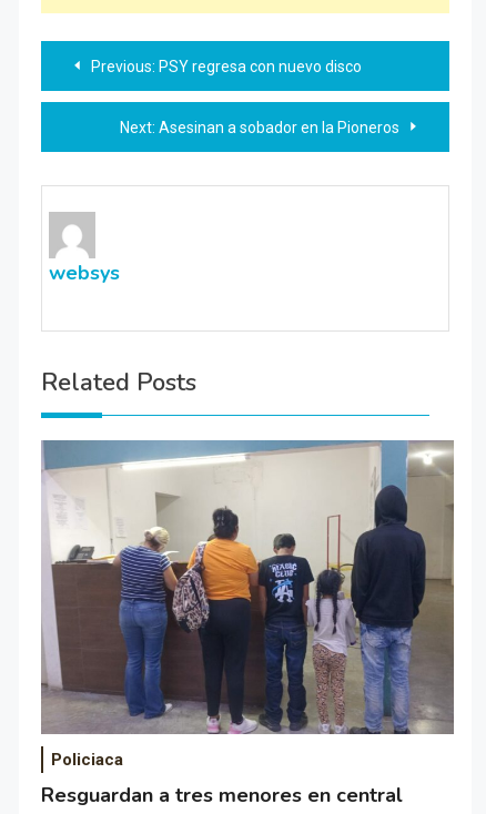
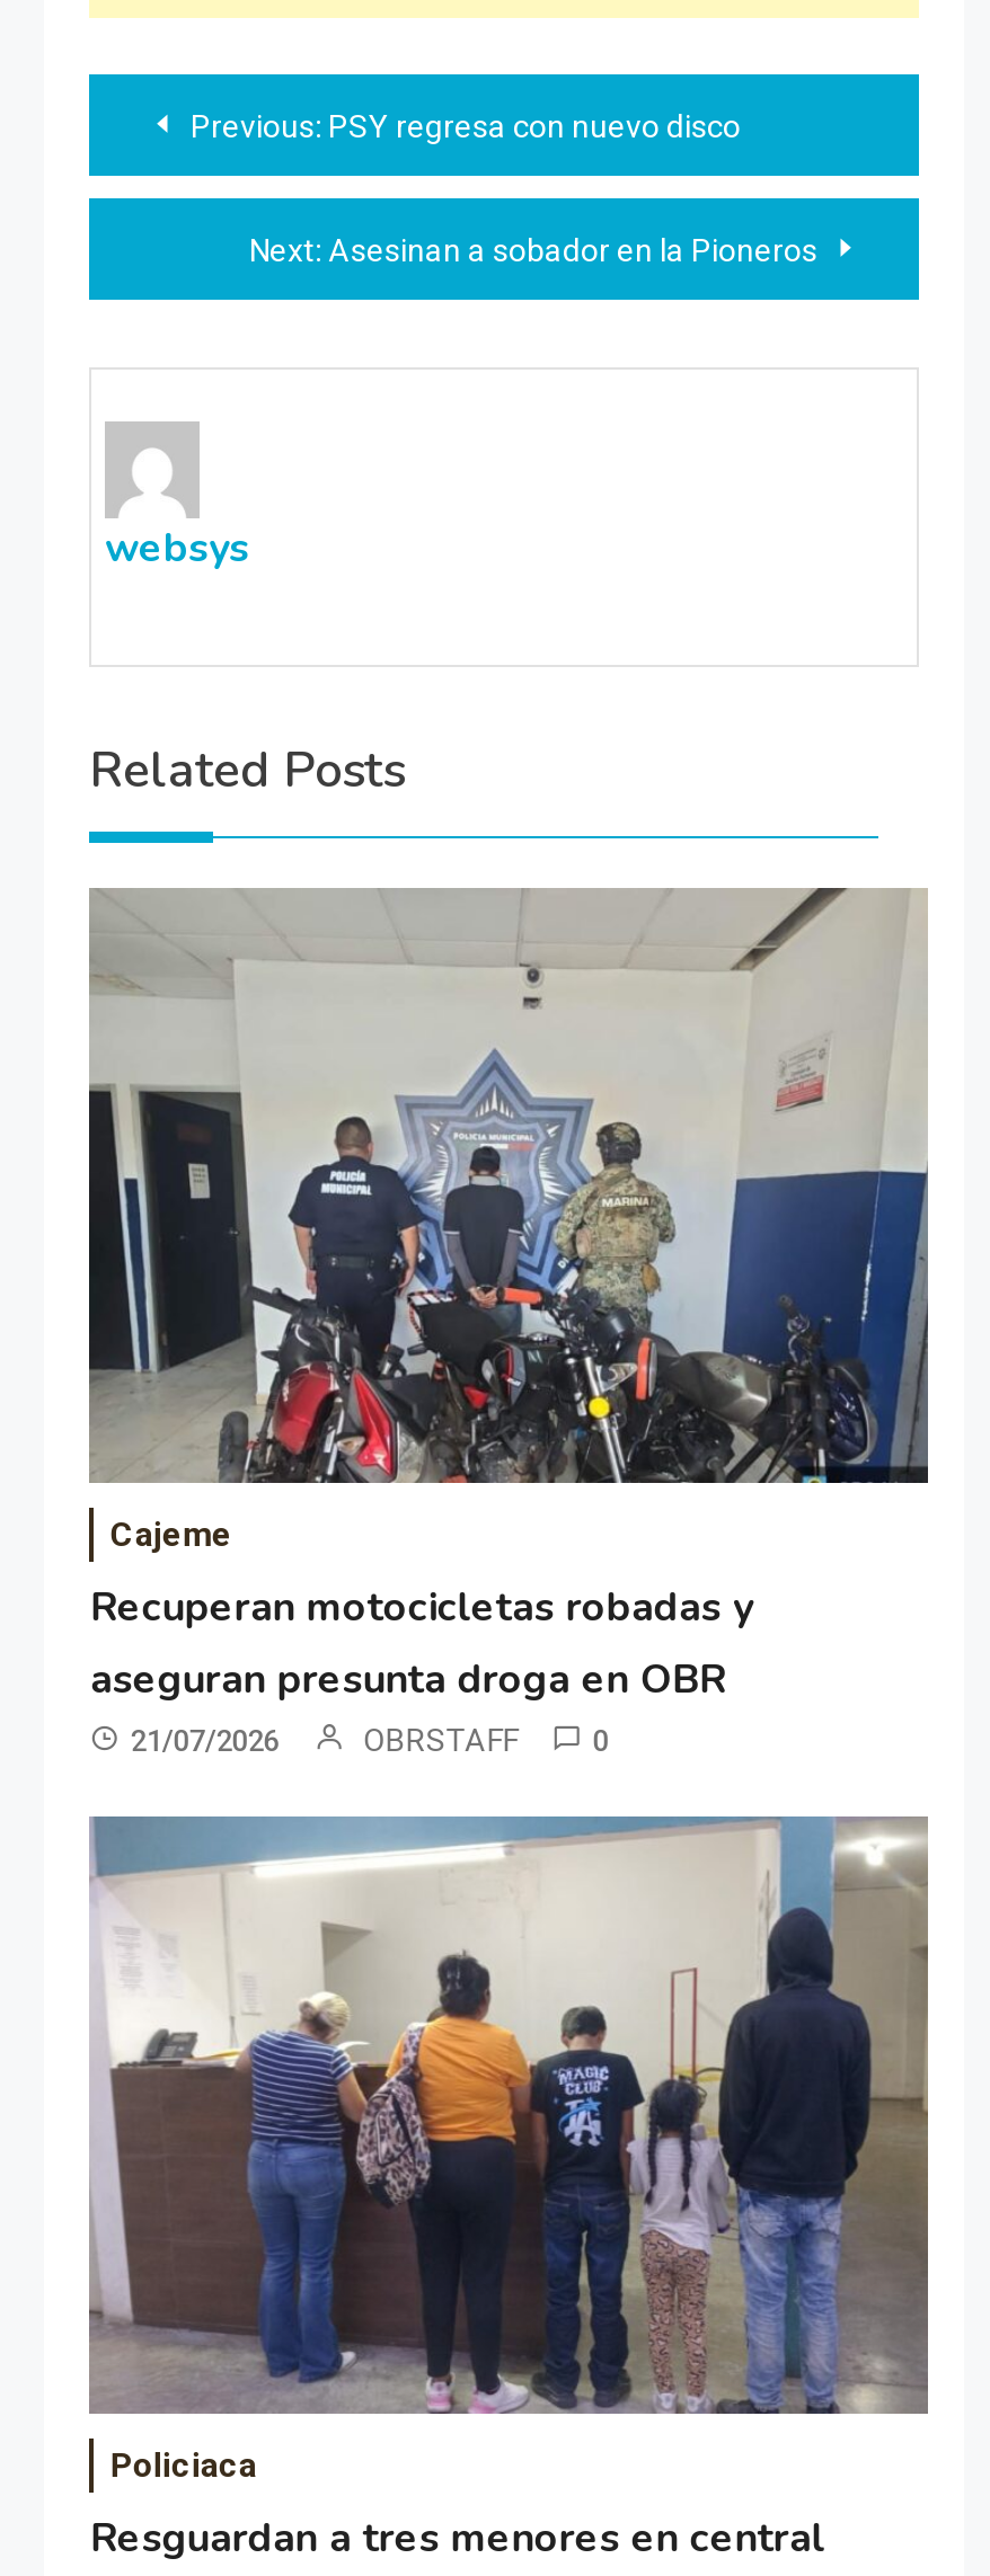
none -> [87,887,928,1759] [image] | Cajeme | Recuperan motocicletas robadas y | aseguran presunta droga en OBR | 21/07/2026 | OBRSTAFF | 0

